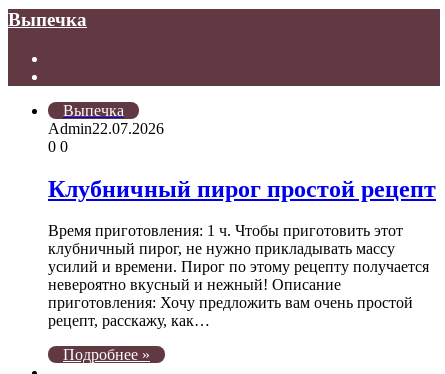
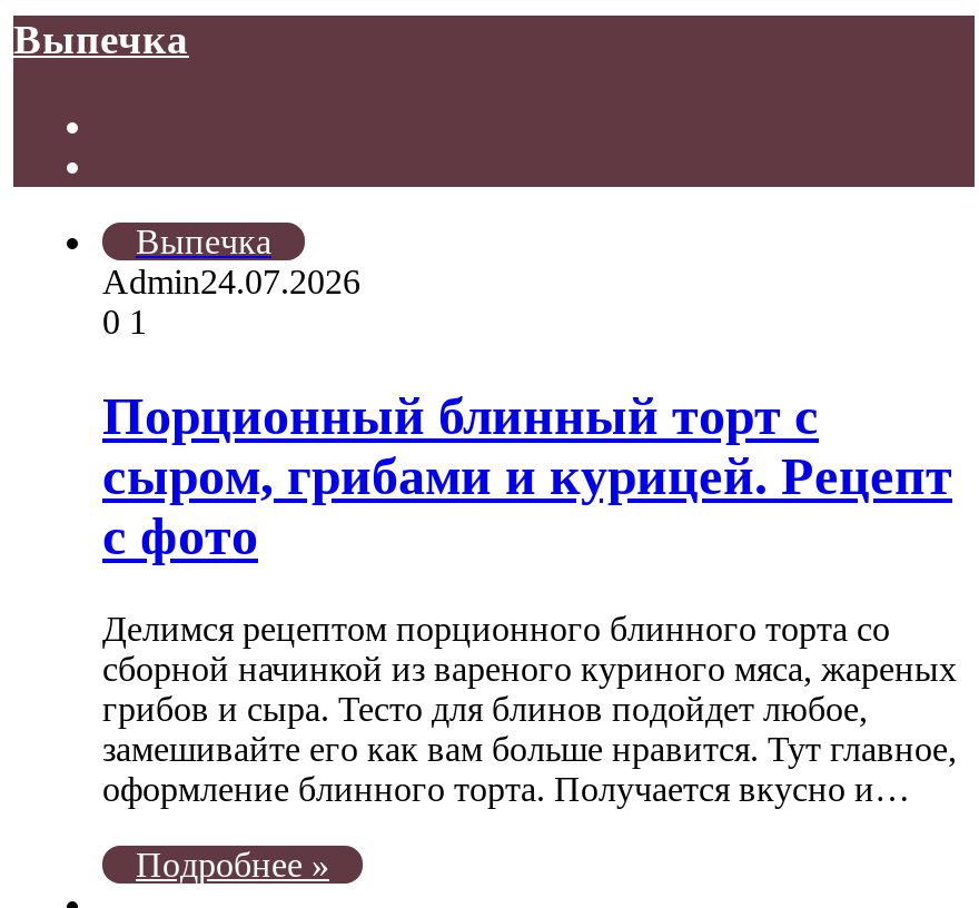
[48,120,164,155] Admin22.07.2026 | 0 0 -> [102,262,360,340] Admin24.07.2026 | 0 1
[48,175,436,201] Клубничный пирог простой рецепт -> [102,386,952,564] Порционный блинный торт с | сыром, грибами и курицей. Рецепт | с фото
[48,222,429,329] Время приготовления: 1 ч. Чтобы приготовить этот | клубничный пирог, не нужно прикладывать массу | усилий и времени. Пирог по этому рецепту получается | невероятно вкусный и нежный! Описание | приготовления: Хочу предложить вам очень простой | рецепт, расскажу, как… -> [102,611,957,809] Делимся рецептом порционного блинного торта со | сборной начинкой из вареного куриного мяса, жареных | грибов и сыра. Тесто для блинов подойдет любое, | замешивайте его как вам больше нравится. Тут главное, | оформление блинного торта. Получается вкусно и…

